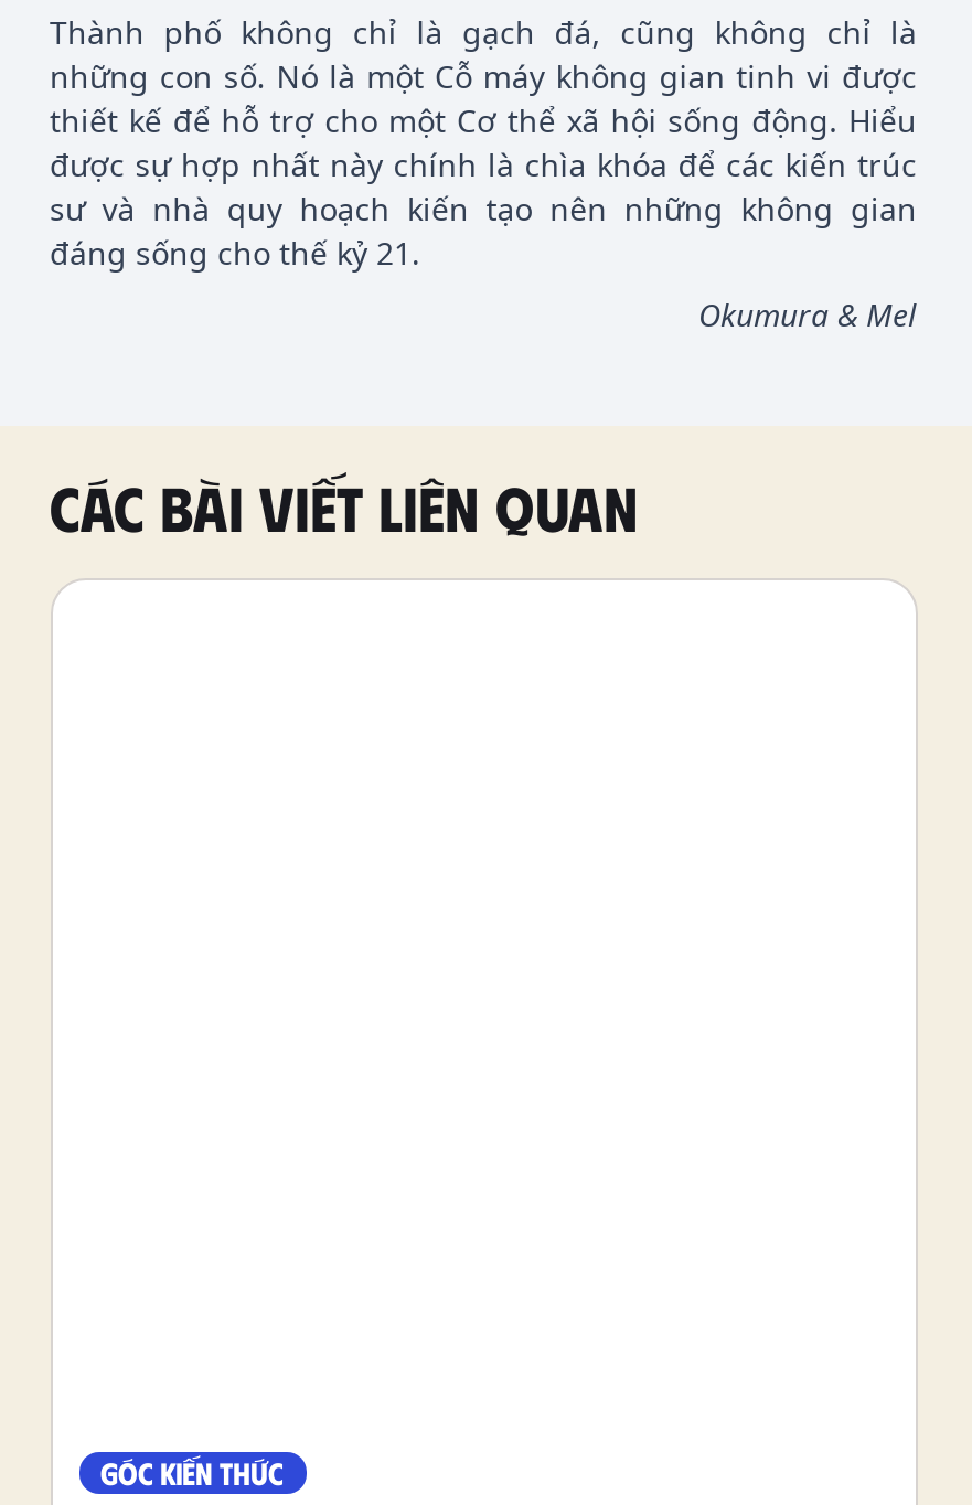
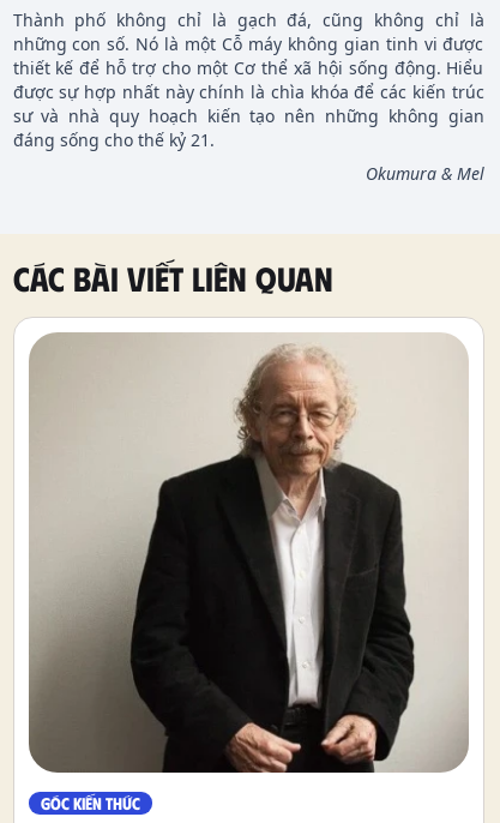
none -> [28,332,470,774] [image]

